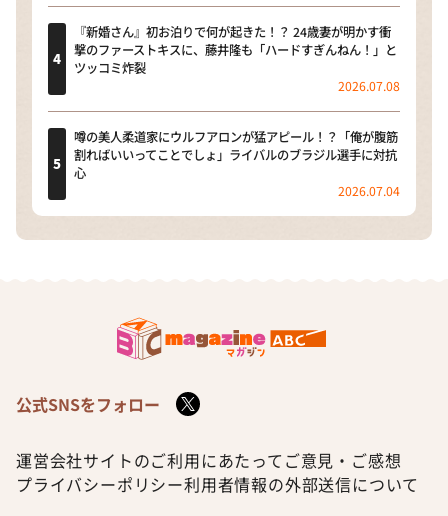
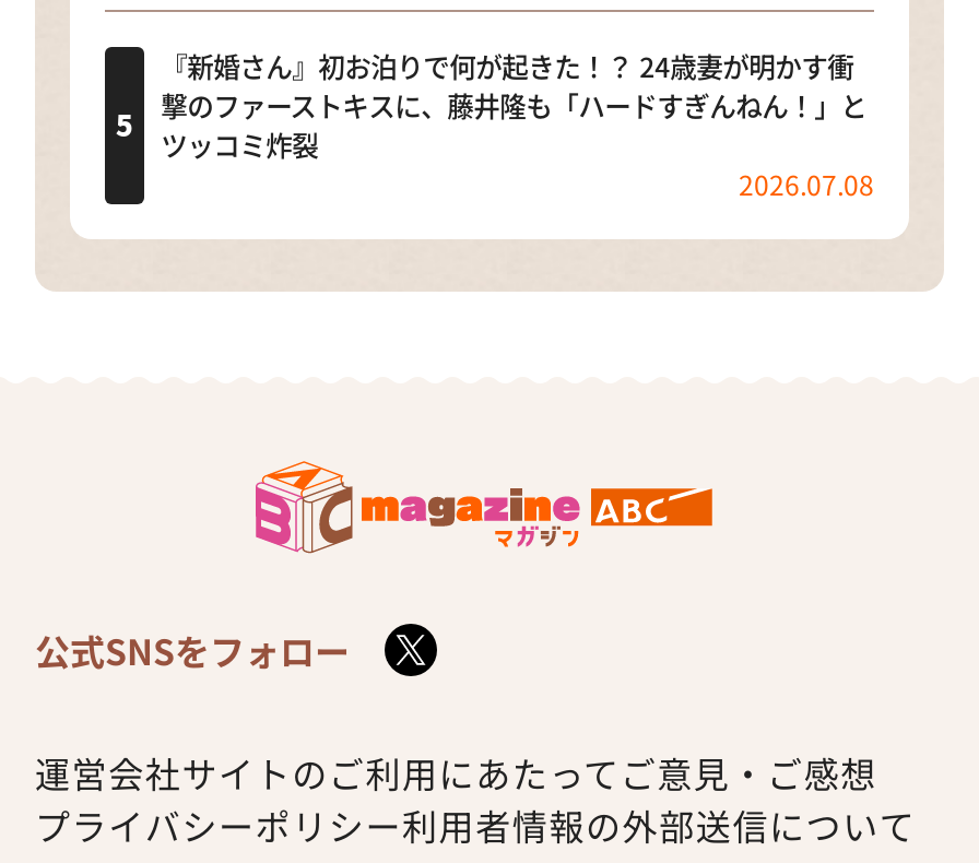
[74,127,400,199] 噂の美人柔道家にウルフアロンが猛アピール！？「俺が腹筋 | 割ればいいってことでしょ」ライバルのブラジル選手に対抗 | 心 | 2026.07.04 -> none

